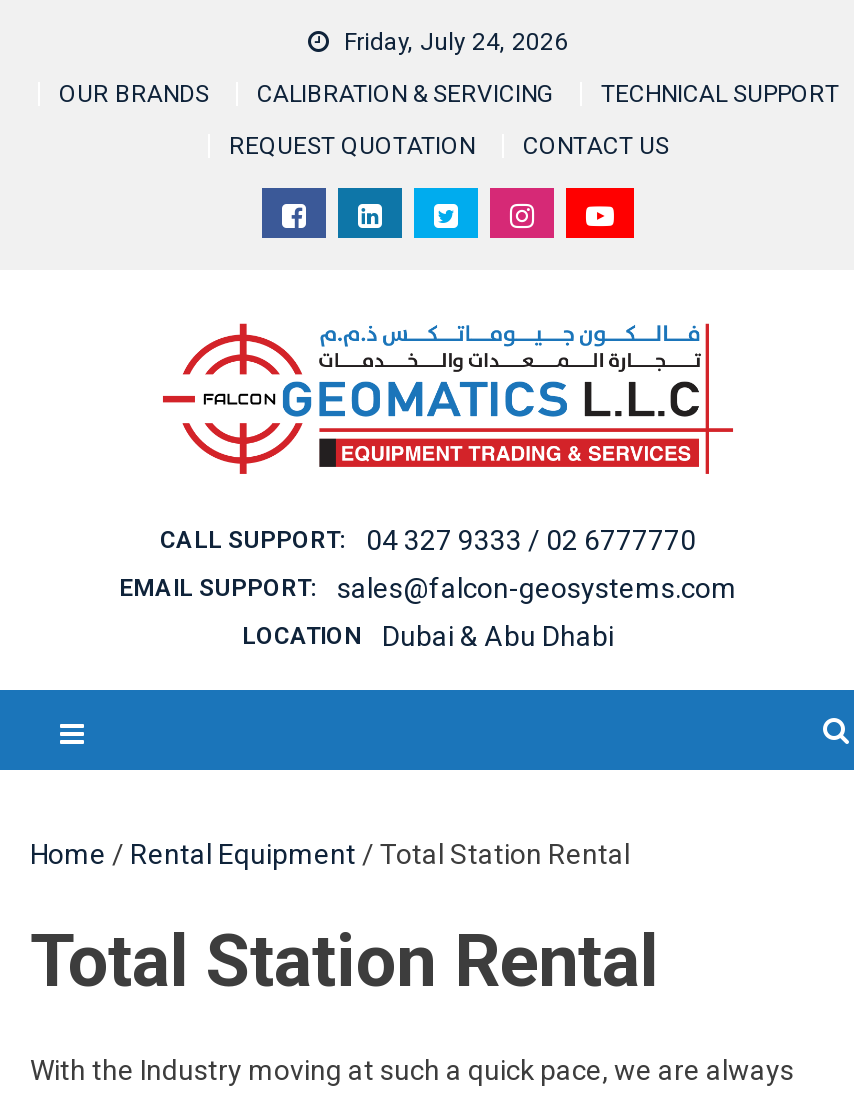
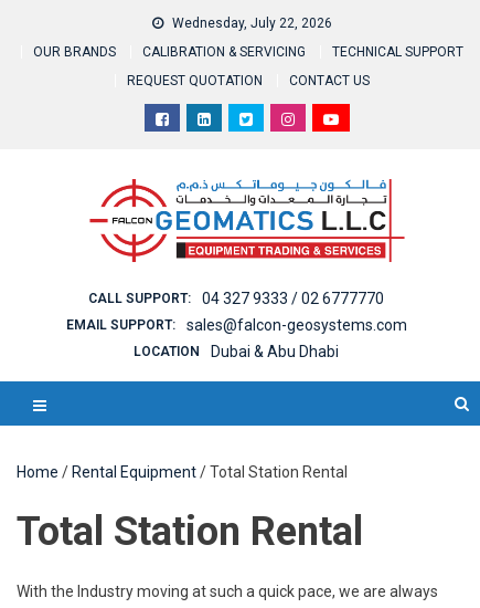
[344,28,568,56] Friday, July 24, 2026 -> [172,15,332,31] Wednesday, July 22, 2026

